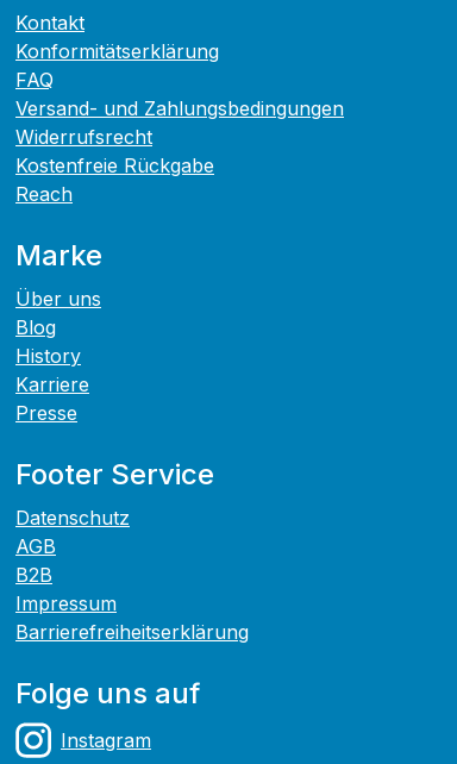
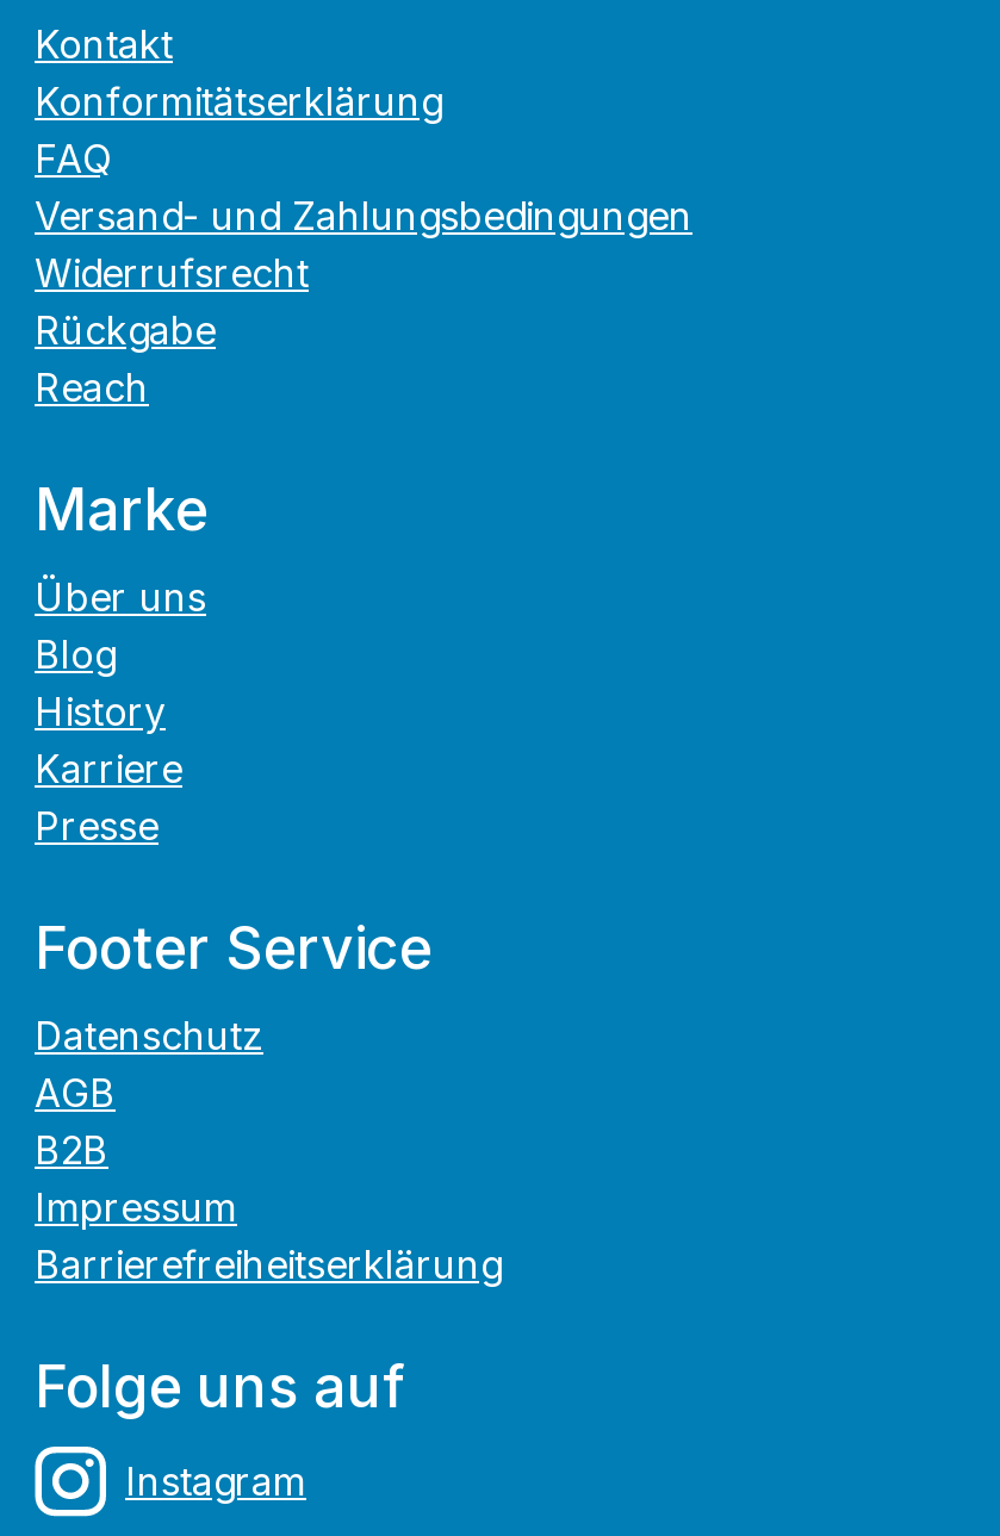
[15,154,214,177] Kostenfreie Rückgabe -> [35,306,216,354] Rückgabe

